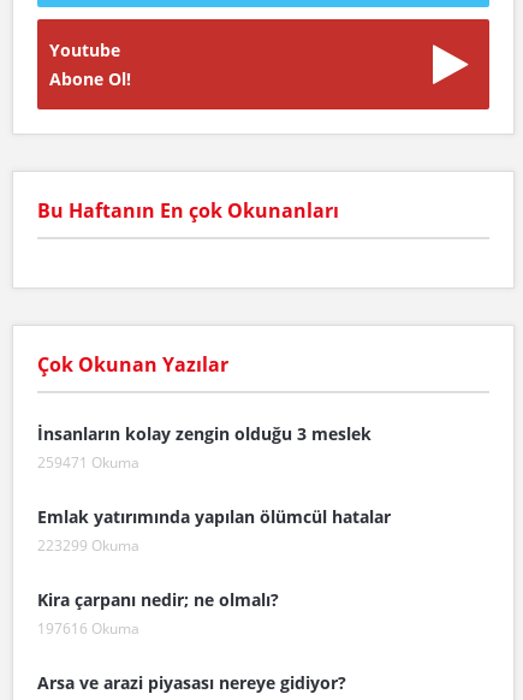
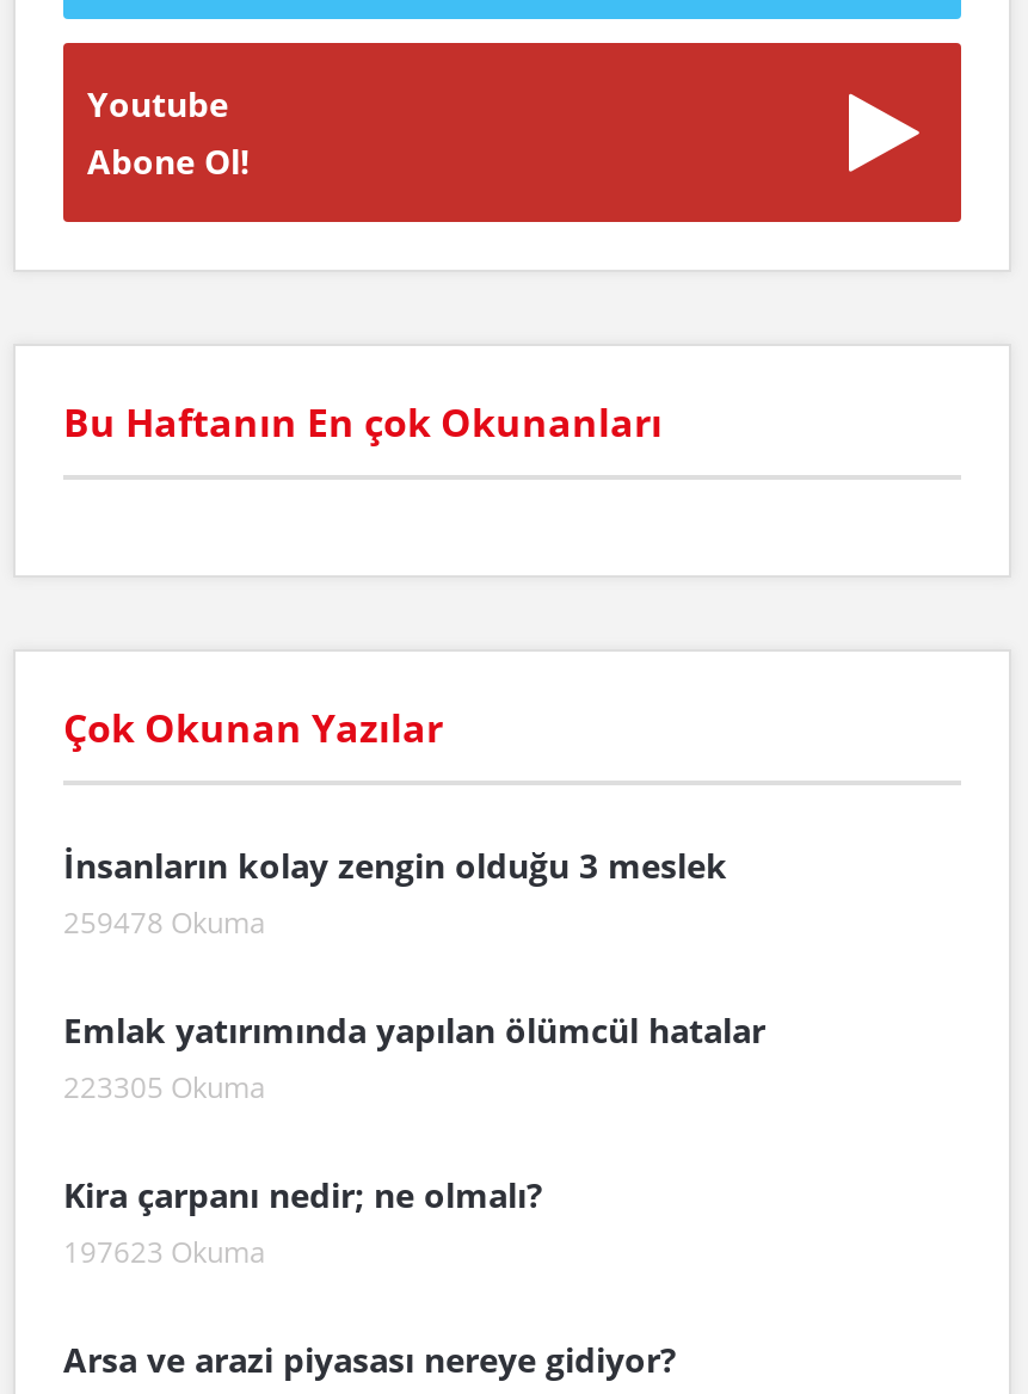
[37,452,139,473] 259471 Okuma -> [63,903,266,943] 259478 Okuma
[37,535,139,556] 223299 Okuma -> [63,1067,266,1108] 223305 Okuma
[37,618,139,639] 197616 Okuma -> [63,1232,266,1273] 197623 Okuma

